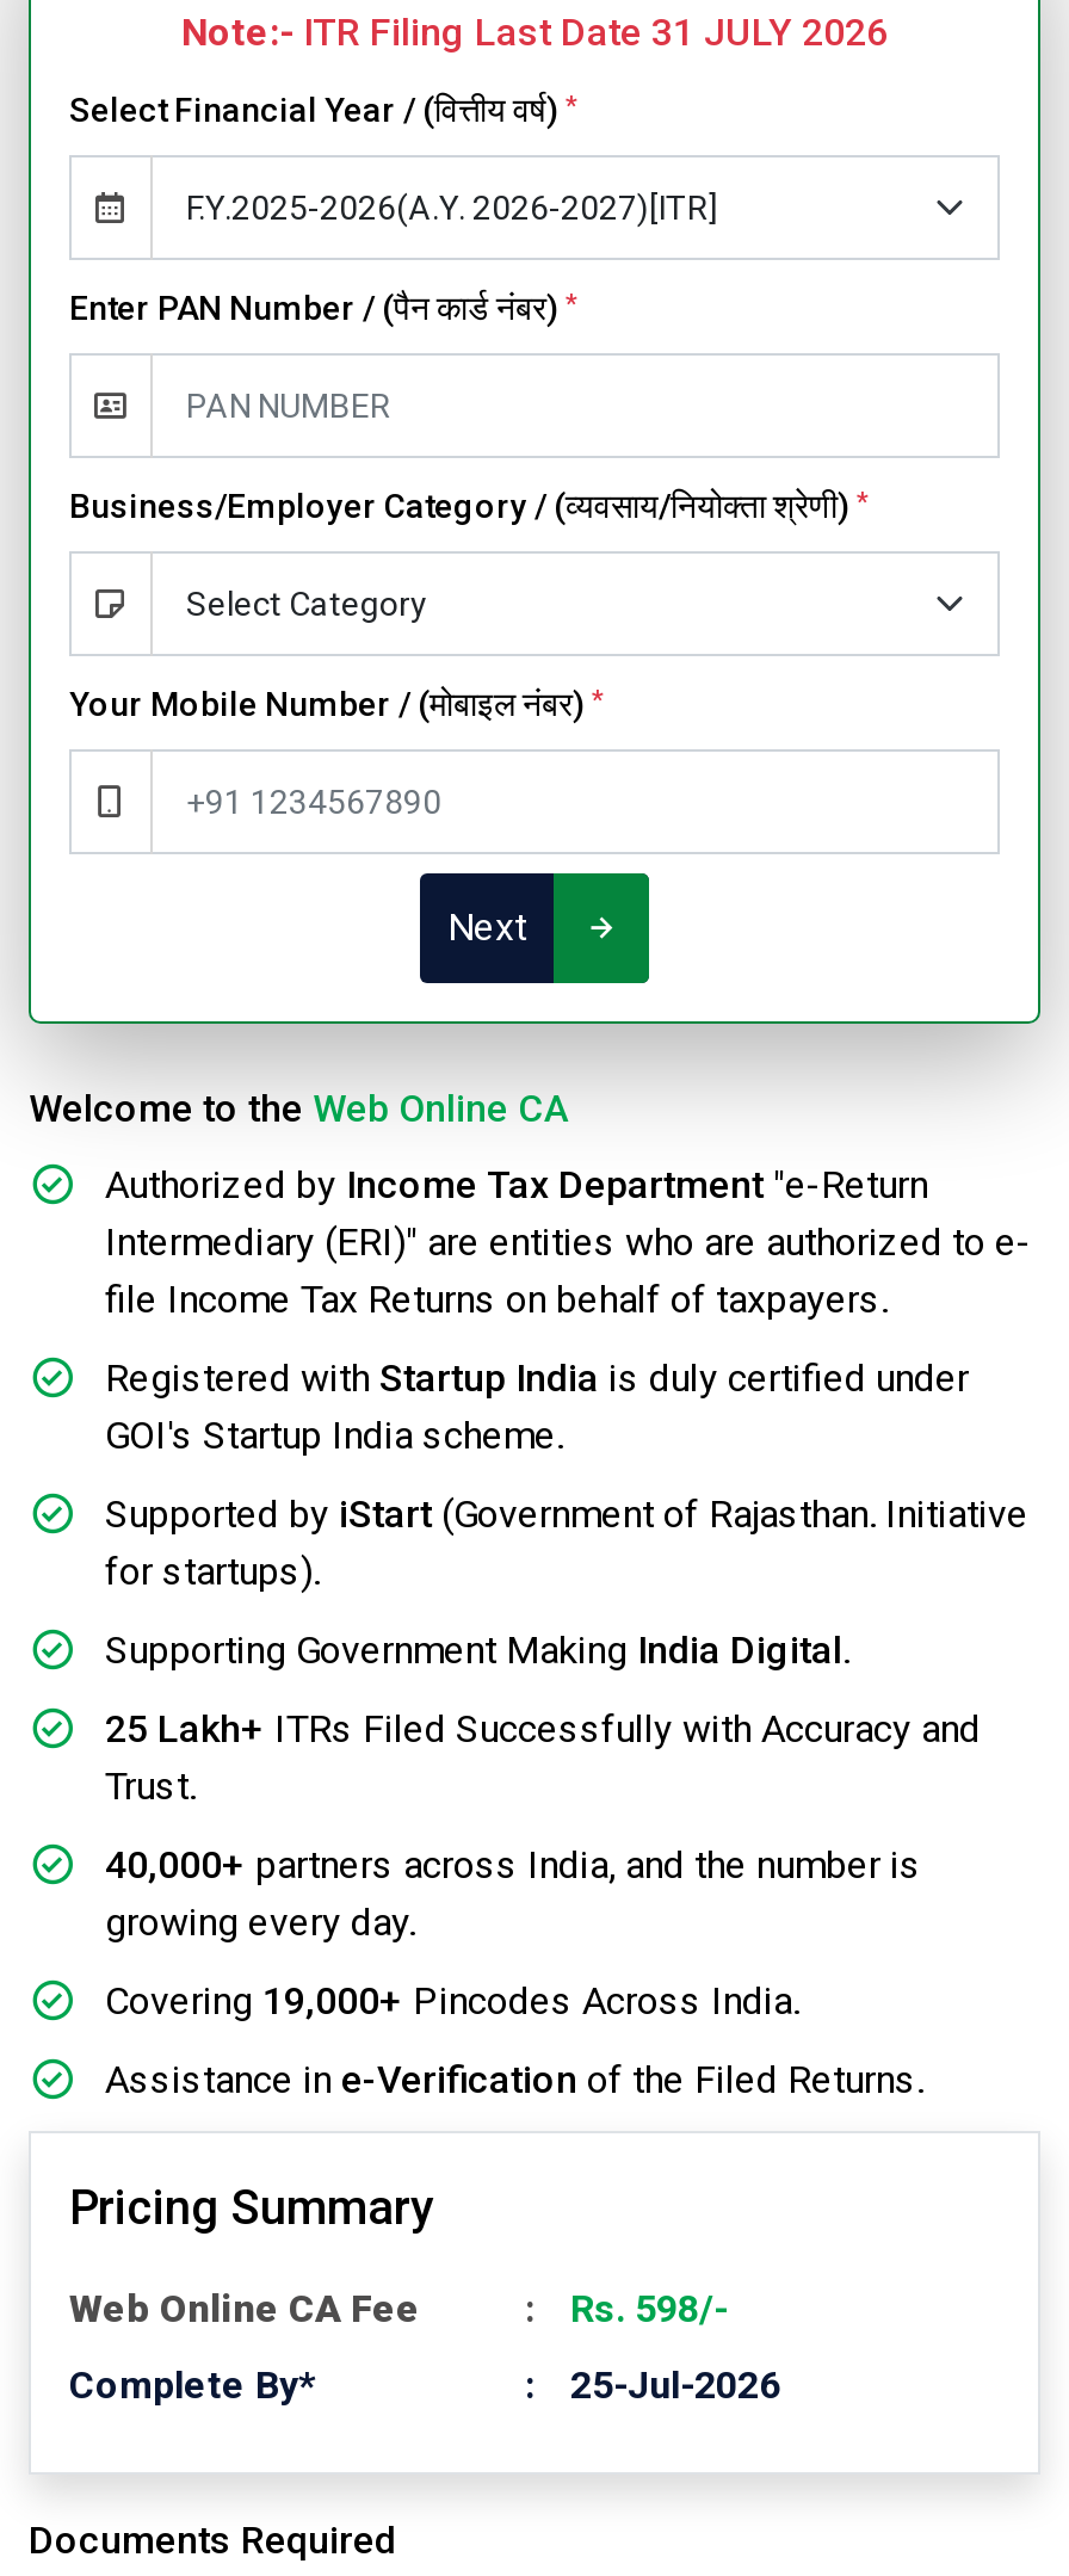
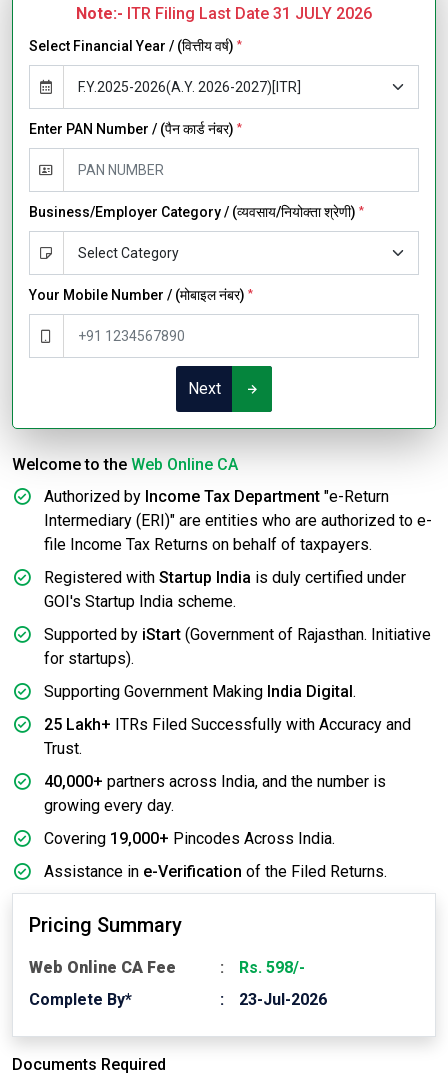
[570,2363,780,2409] 25-Jul-2026 -> [239,990,327,1009] 23-Jul-2026

